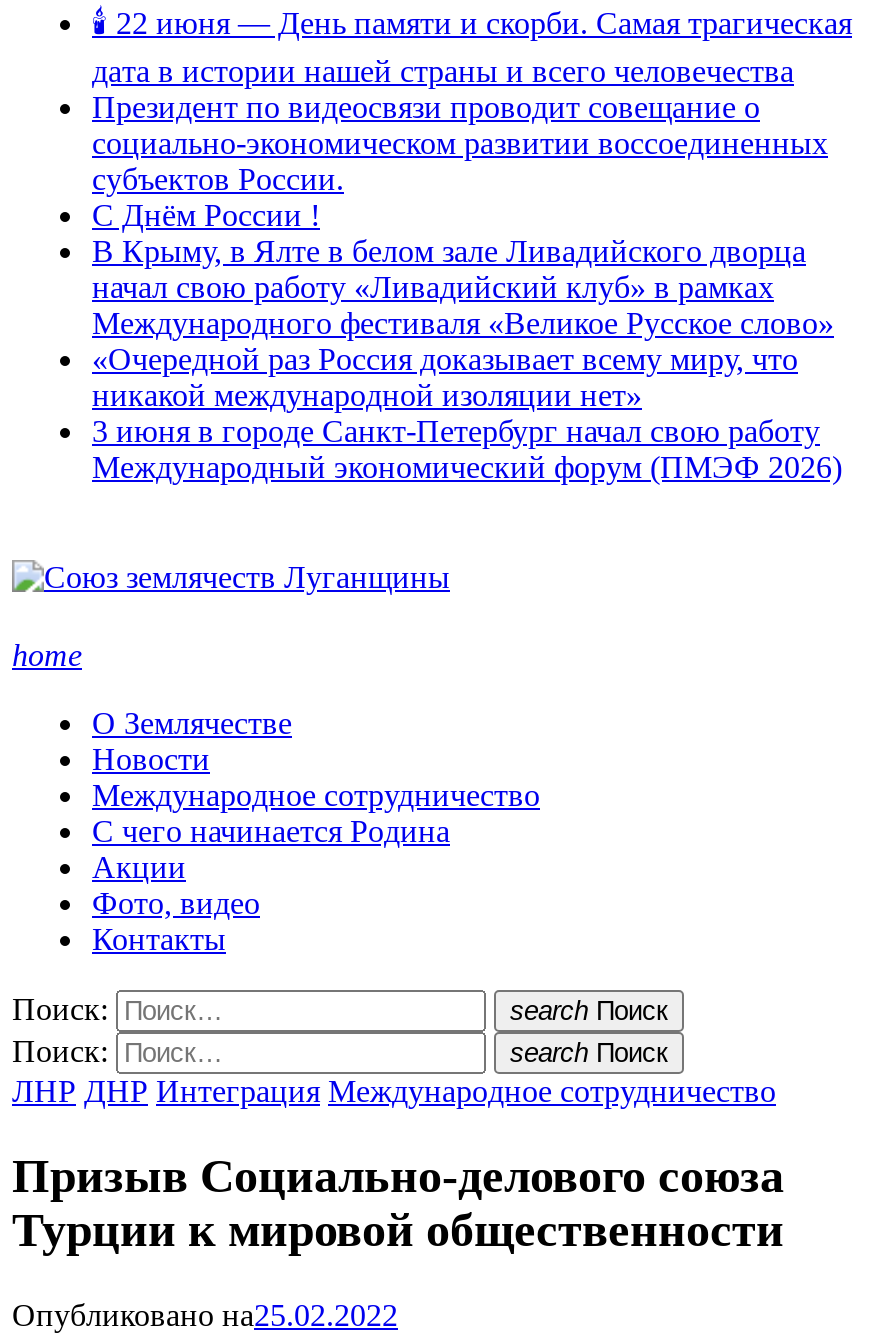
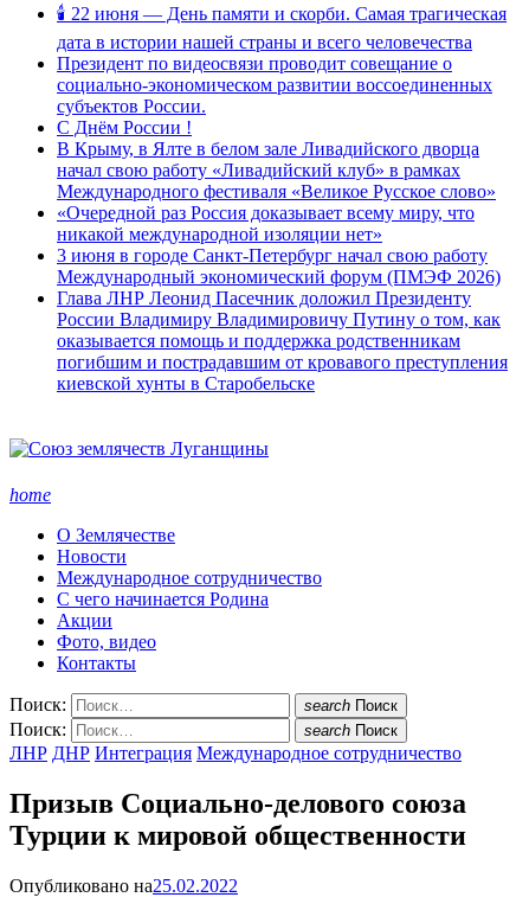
none -> [57,288,508,393] Глава ЛНР Леонид Пасечник доложил Президенту | России Владимиру Владимировичу Путину о том, как | оказывается помощь и поддержка родственникам | погибшим и пострадавшим от кровавого преступления | киевской хунты в Старобельске

